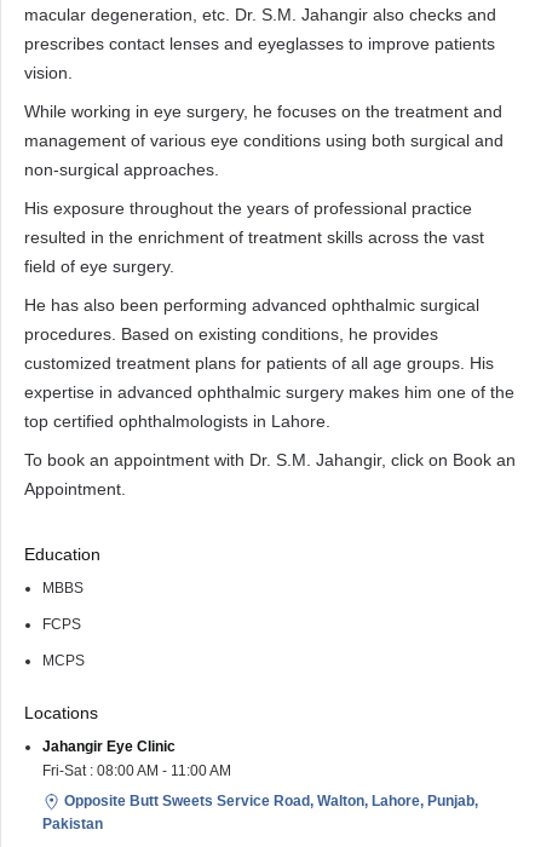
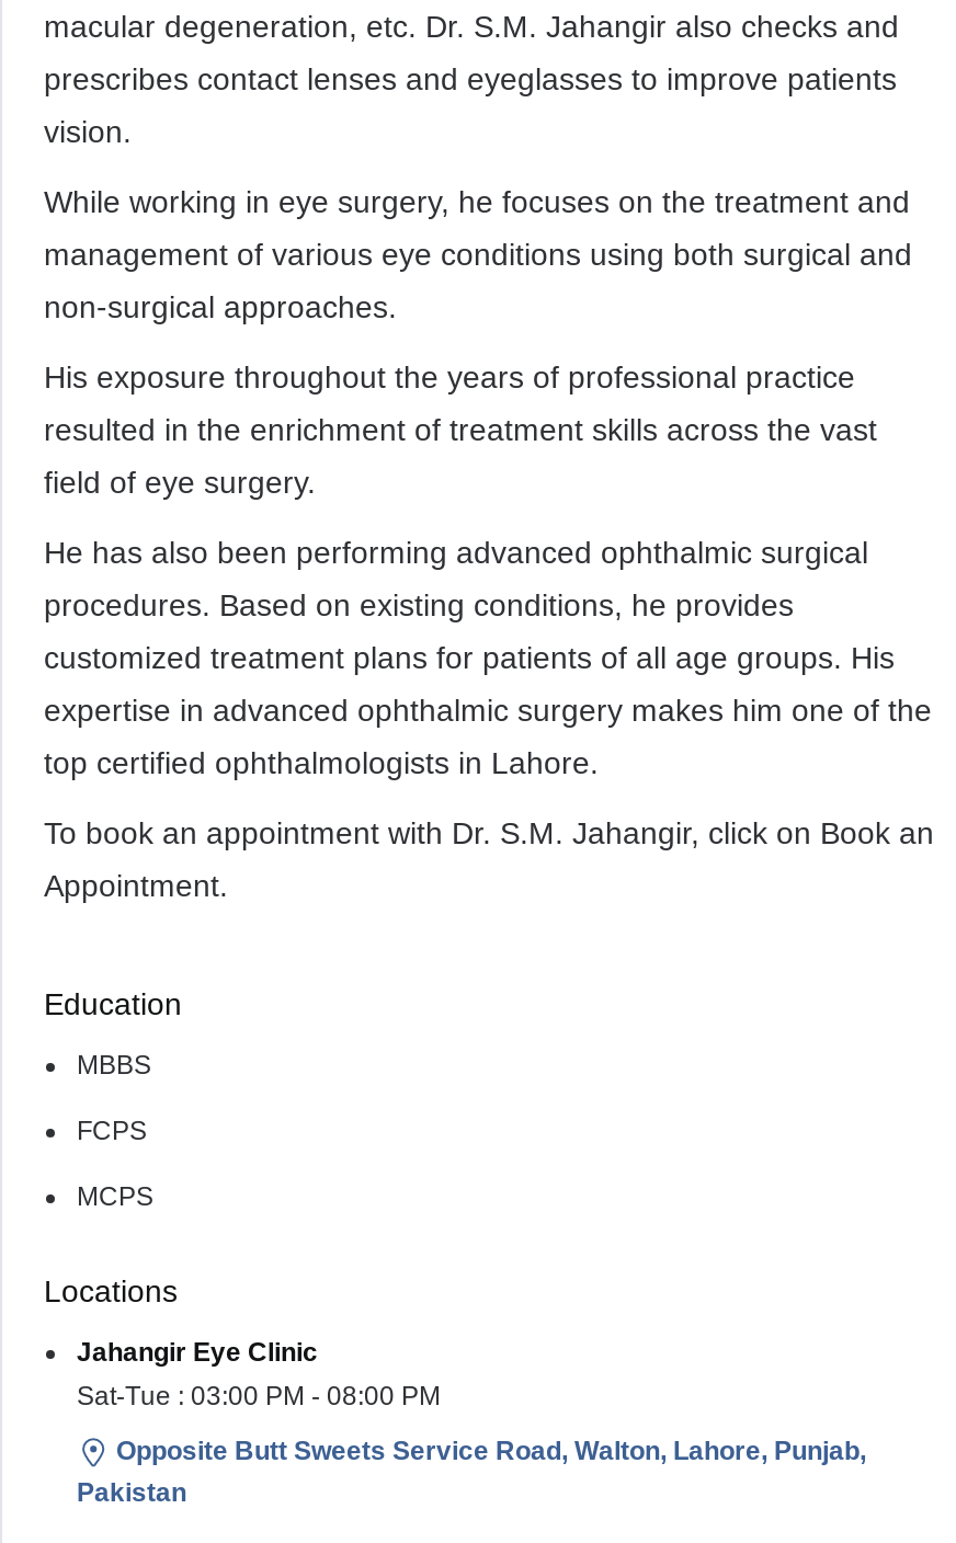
[42,763,231,779] Fri-Sat : 08:00 AM - 11:00 AM -> [77,1381,441,1412] Sat-Tue : 03:00 PM - 08:00 PM

